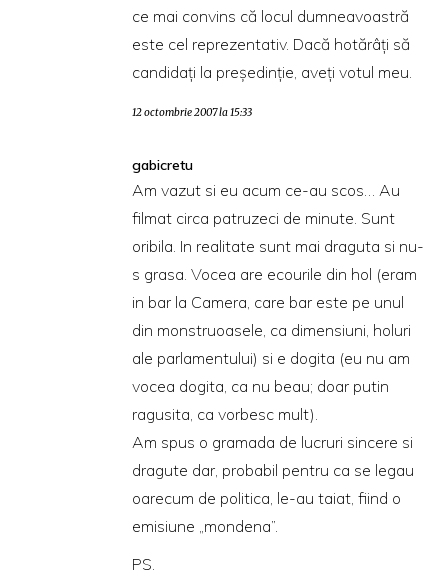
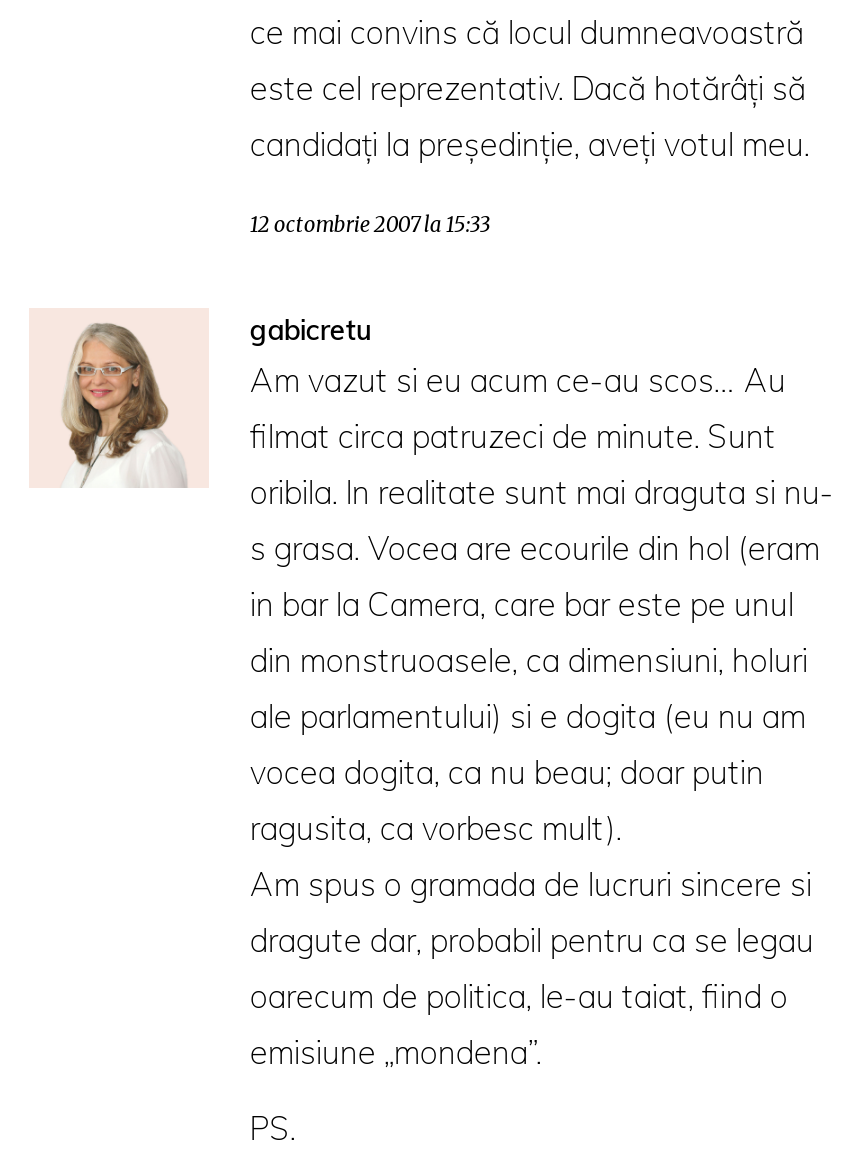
none -> [29,308,209,490] [image]

